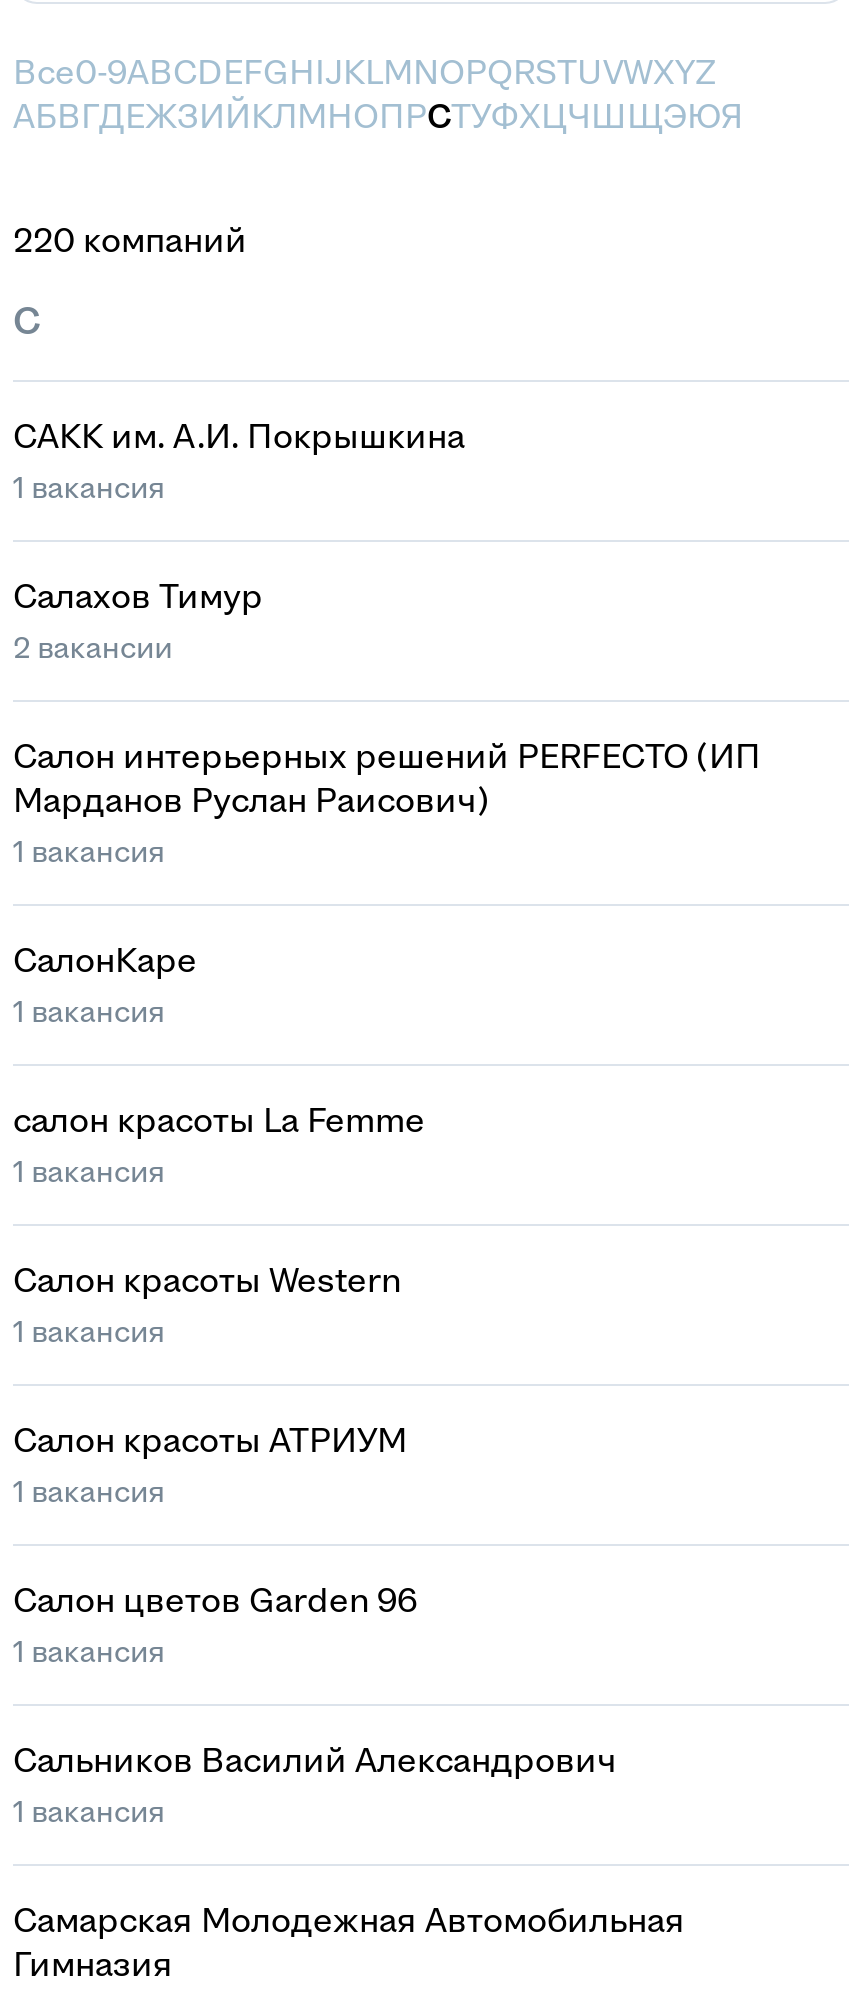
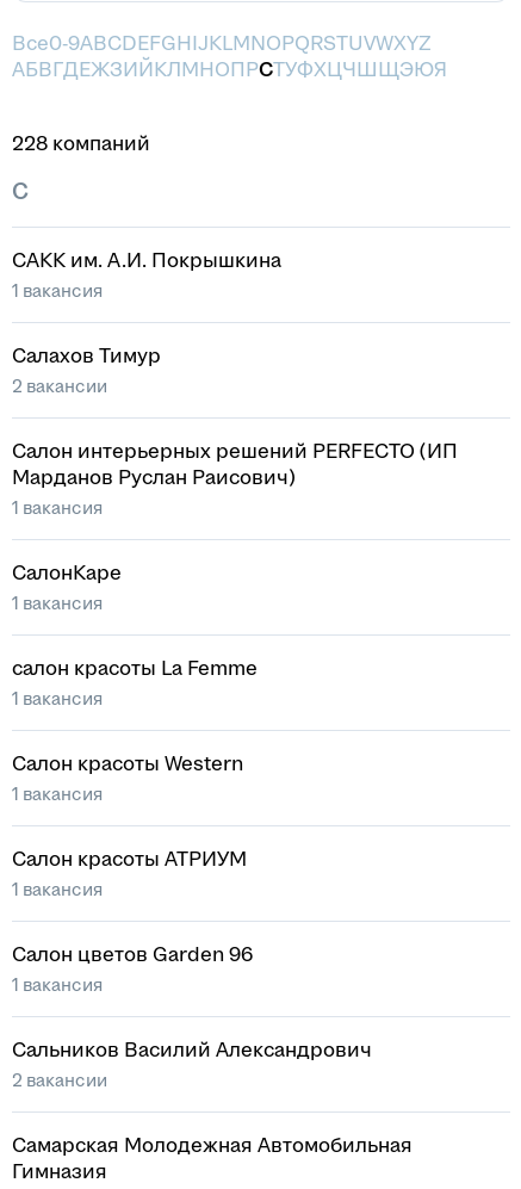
[13,222,247,260] 220 компаний -> [12,132,150,155] 228 компаний
[13,1794,164,1828] 1 вакансия -> [12,1070,107,1090] 2 вакансии

